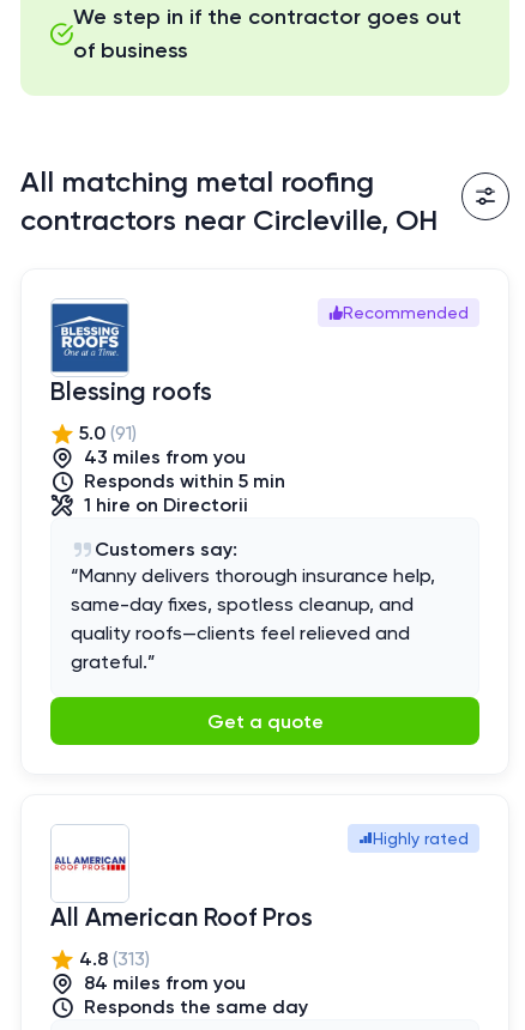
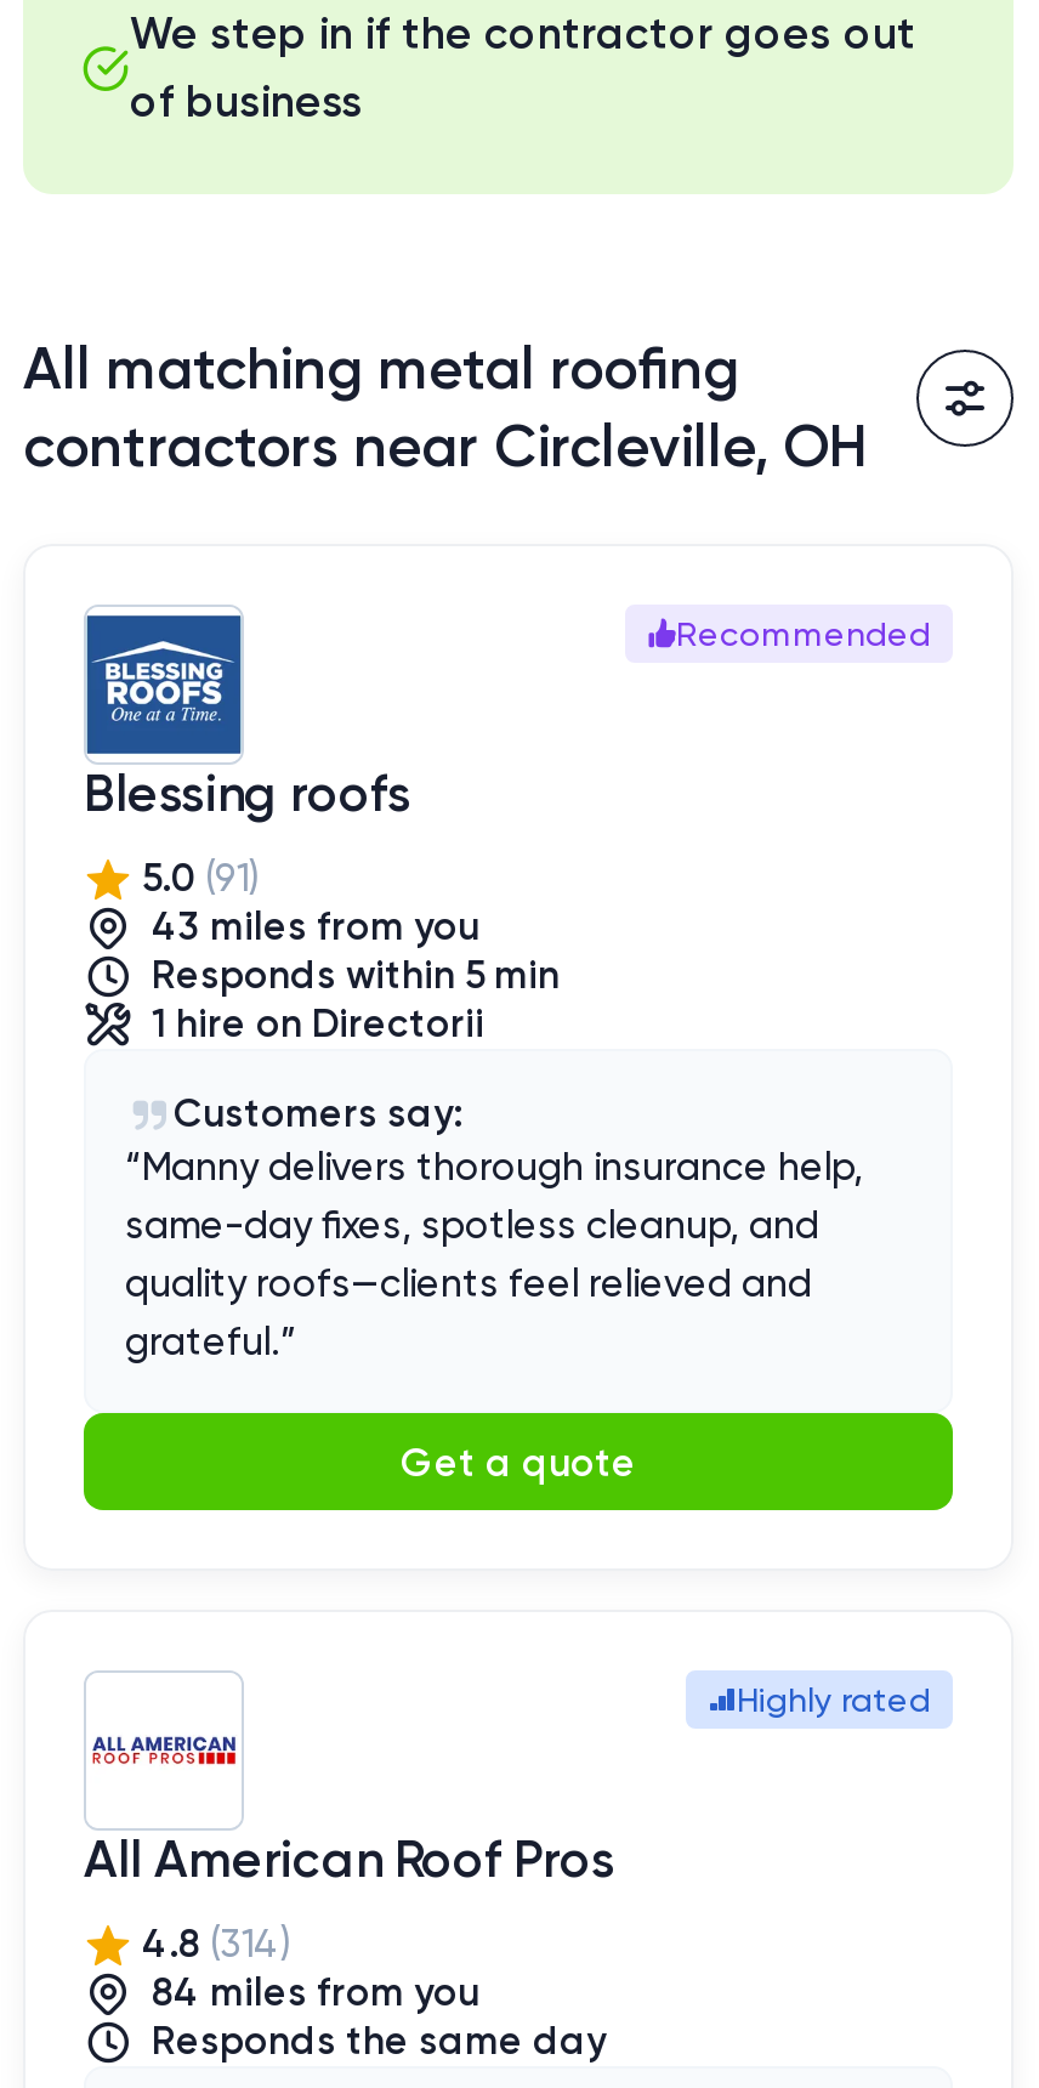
[79,947,150,970] 4.8 (313) -> [142,1920,290,1967] 4.8 (314)

